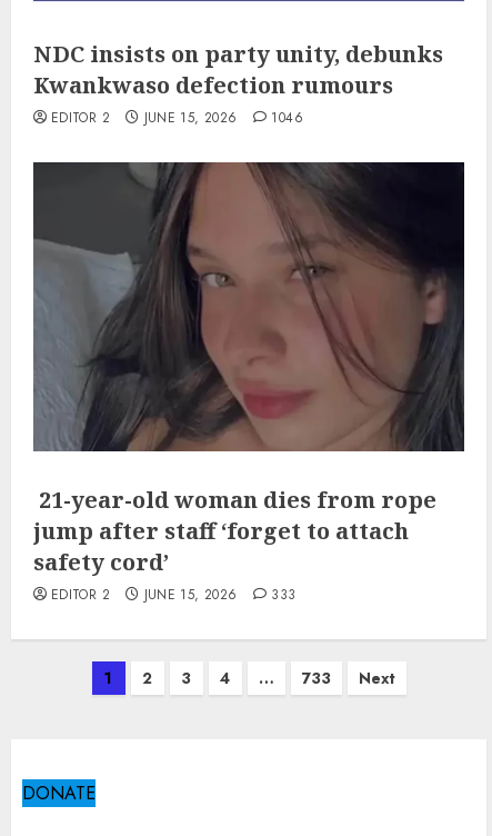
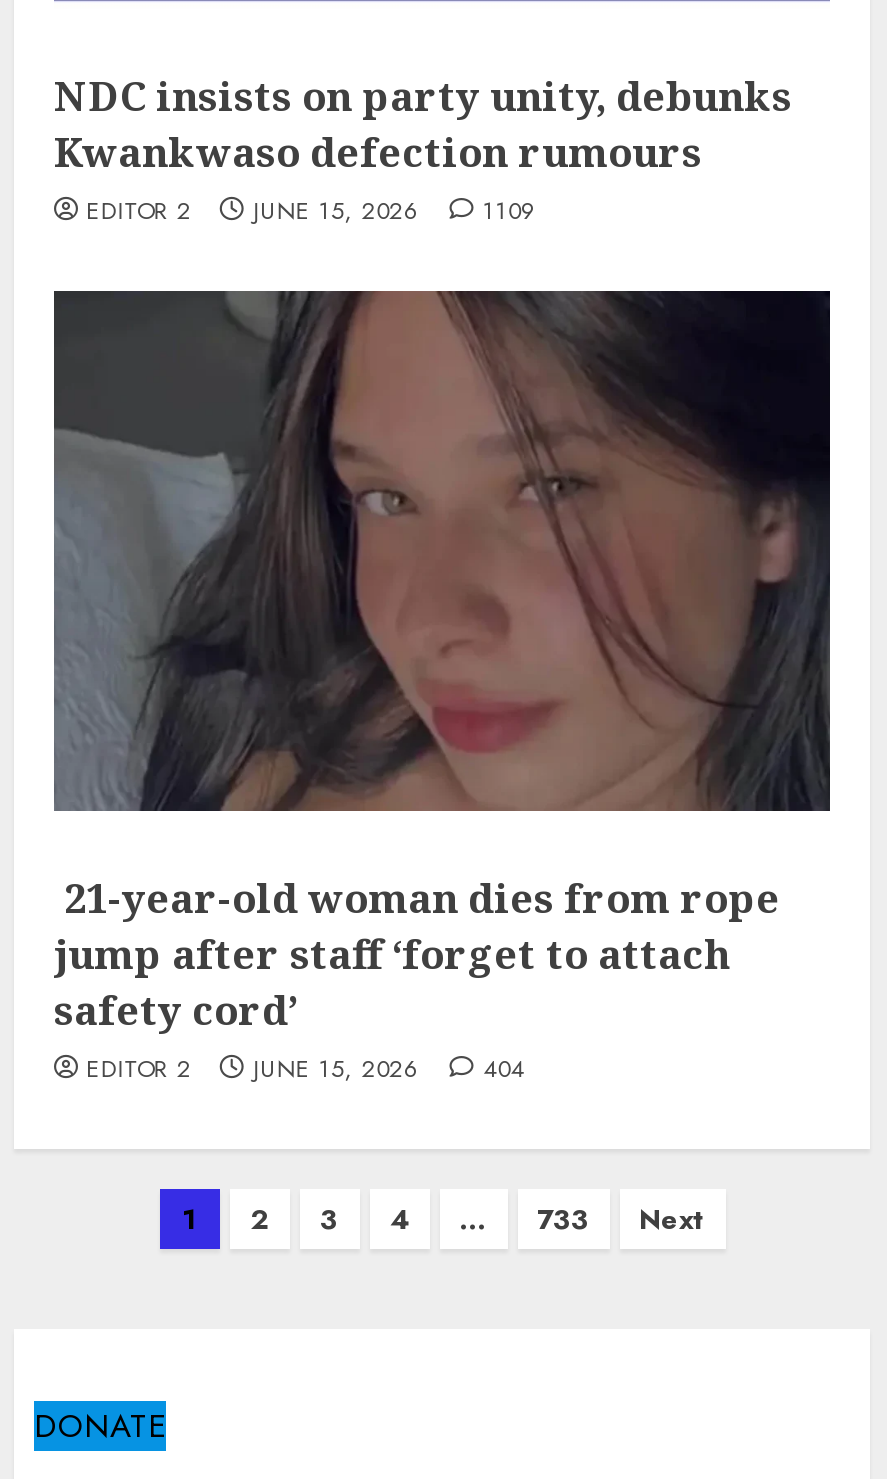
[51,108,303,128] EDITOR 2 JUNE 15, 2026 1046 -> [86,193,538,229] EDITOR 2 JUNE 15, 2026 1109
[51,584,296,604] EDITOR 2 JUNE 15, 2026 333 -> [86,1051,525,1087] EDITOR 2 JUNE 15, 2026 404

